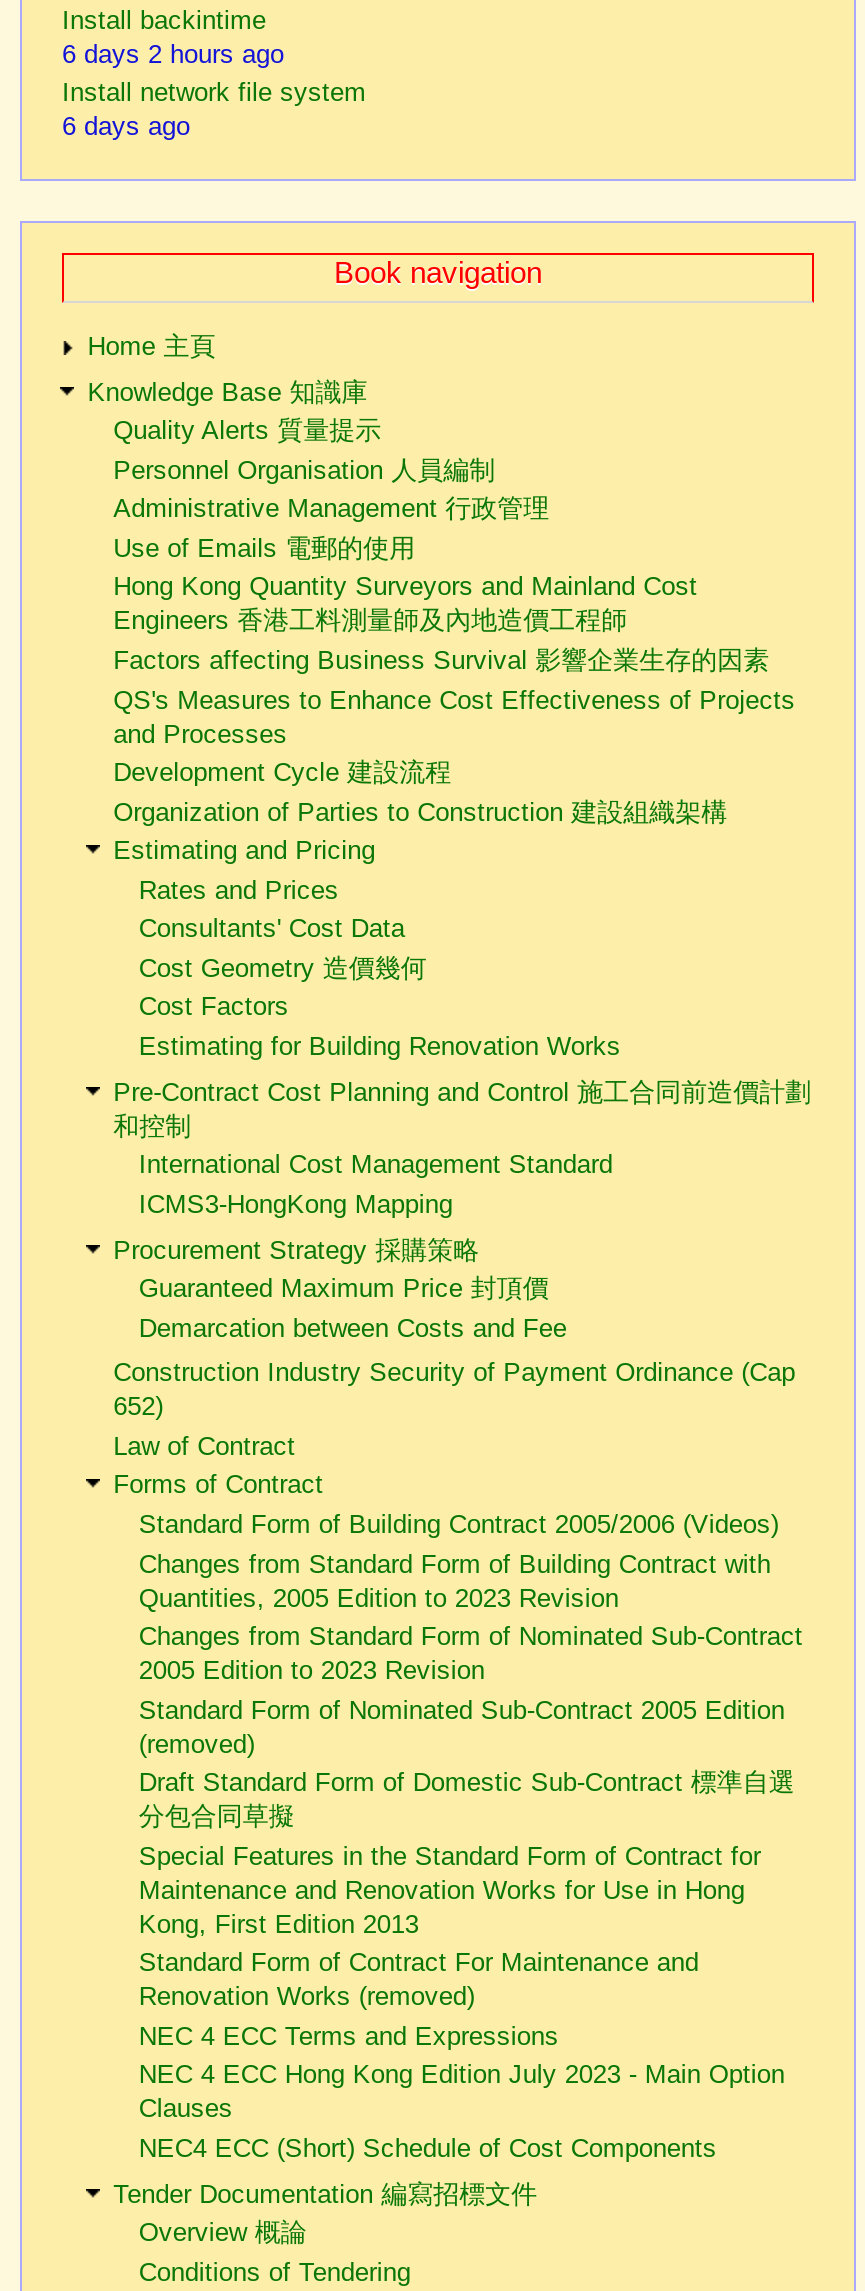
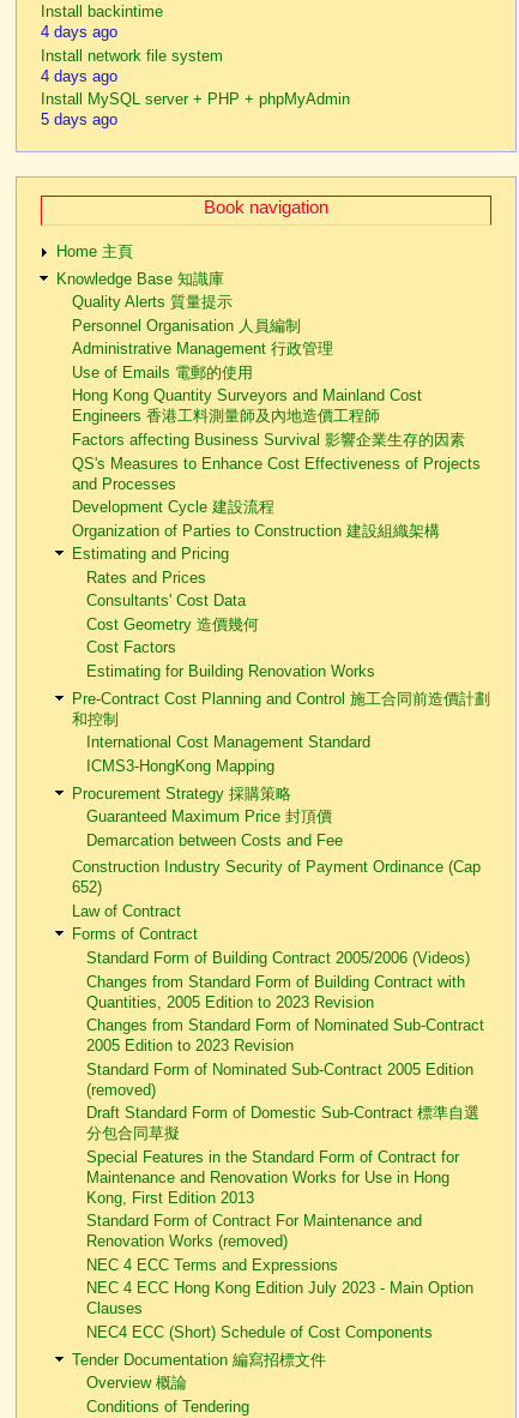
[62,38,284,68] 6 days 2 hours ago -> [41,23,117,41] 4 days ago
[62,111,190,141] 6 days ago -> [41,67,350,129] 4 days ago | Install MySQL server + PHP + phpMyAdmin | 5 days ago

